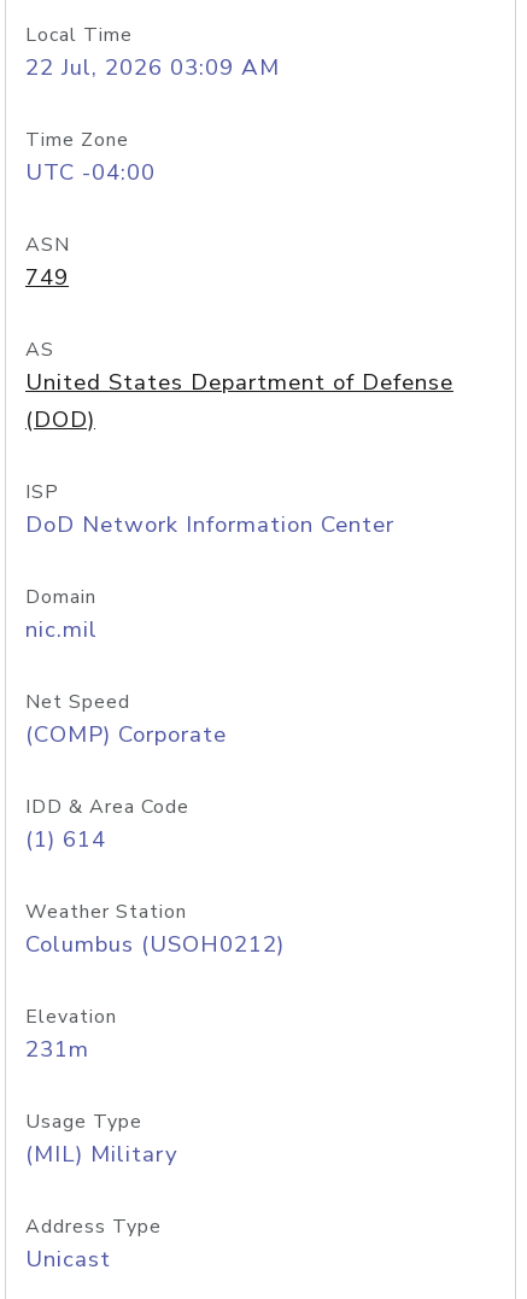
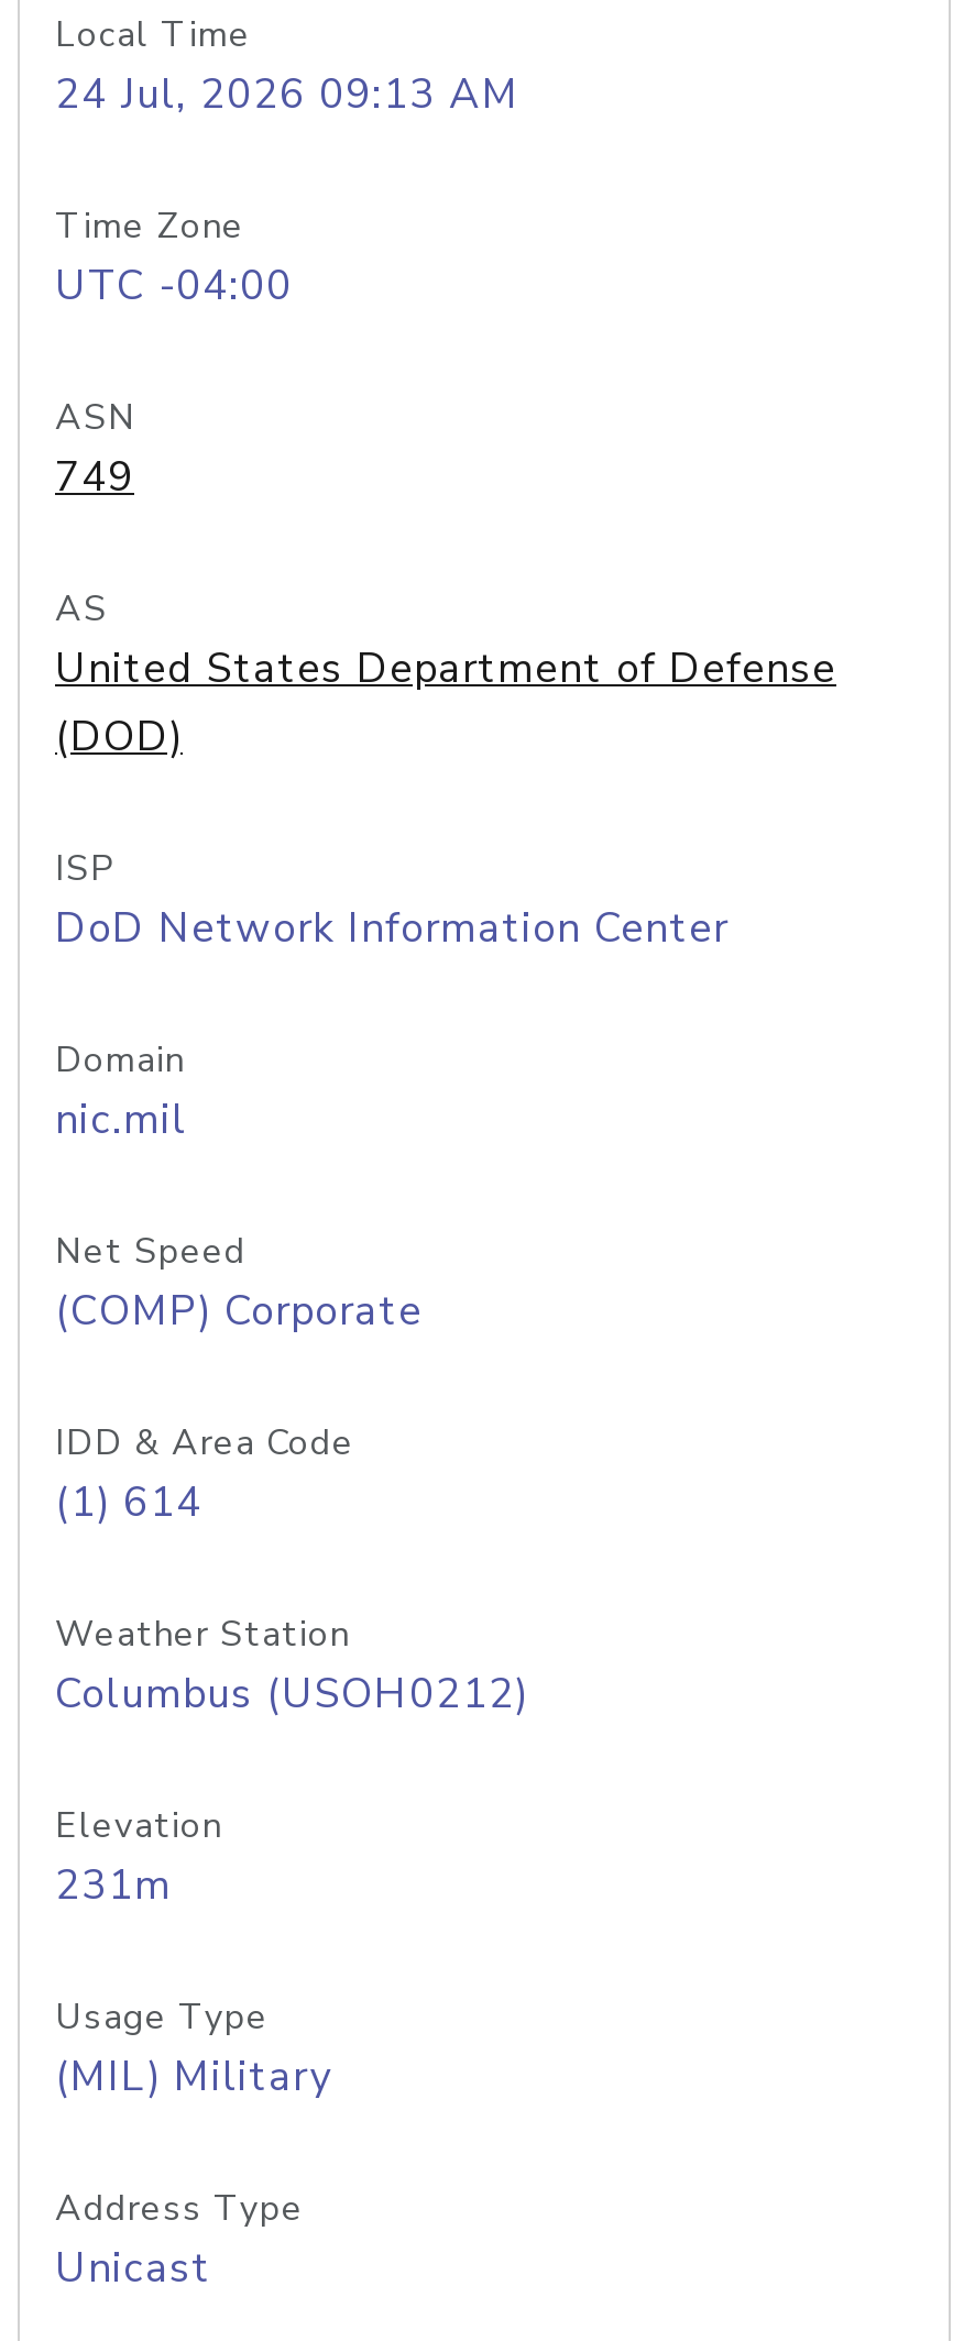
[25,52,280,83] 22 Jul, 2026 03:09 AM -> [55,66,519,123] 24 Jul, 2026 09:13 AM

